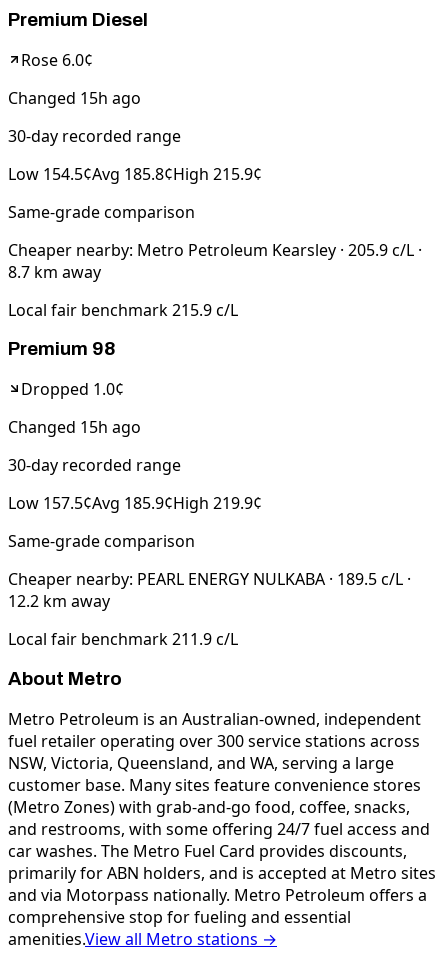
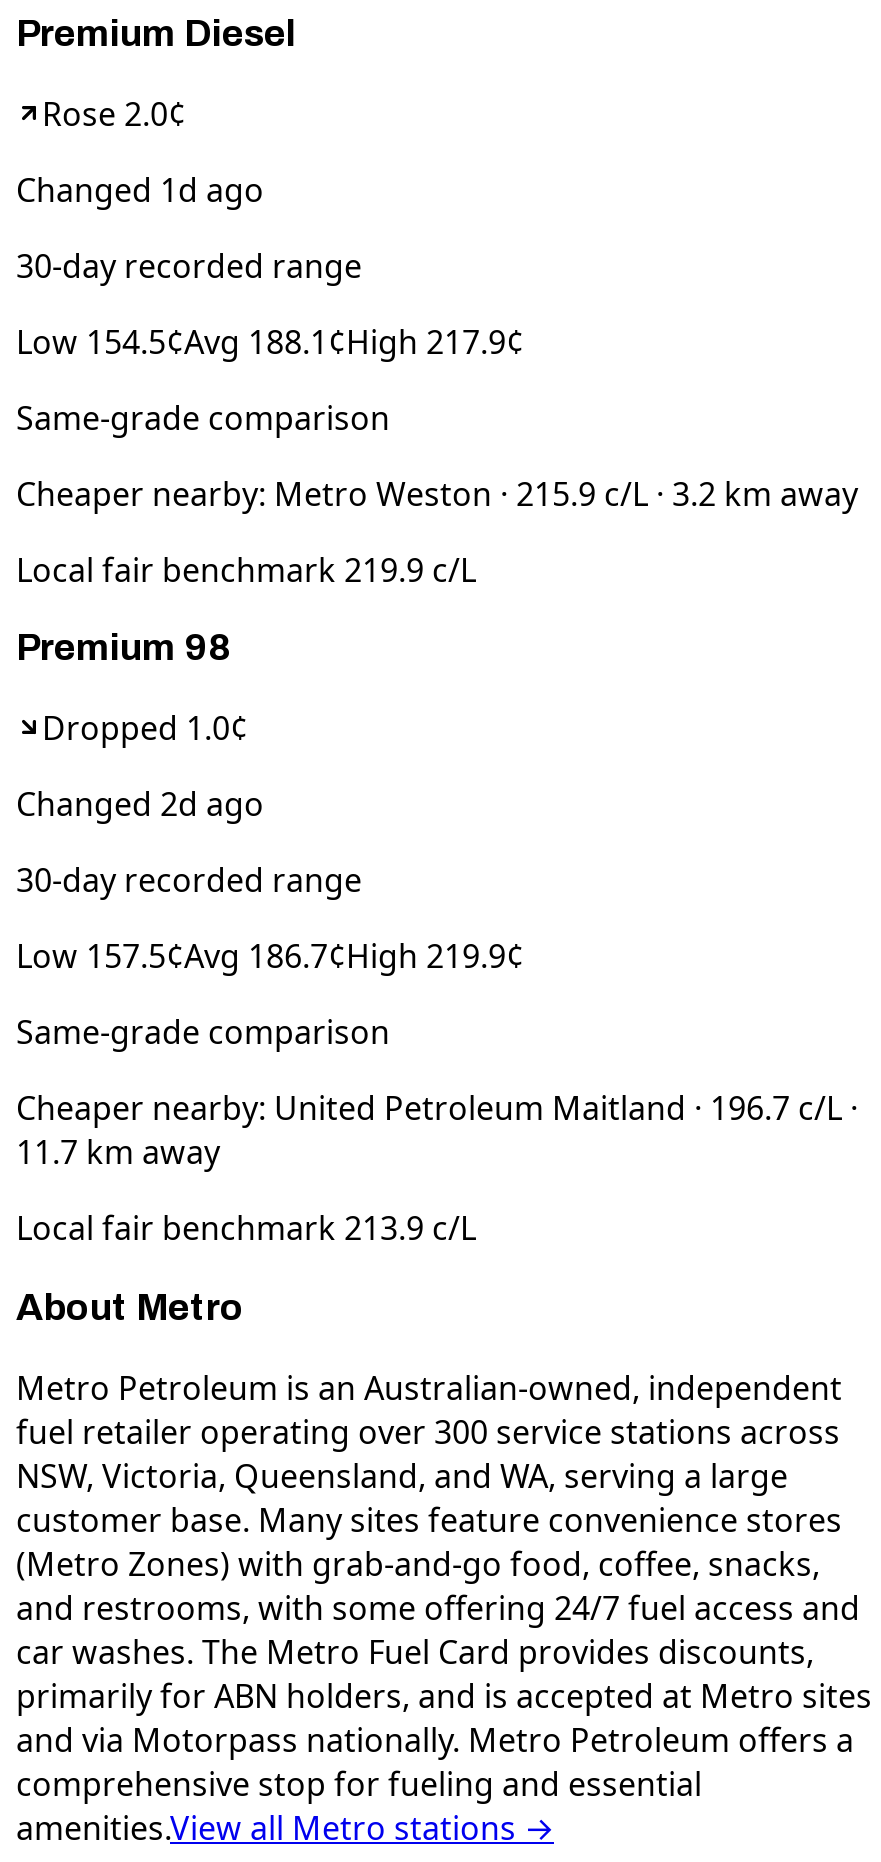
[21,49,93,71] Rose 6.0¢ -> [42,92,186,136] Rose 2.0¢
[8,87,141,109] Changed 15h ago -> [16,168,264,212] Changed 1d ago
[8,163,262,185] Low 154.5¢Avg 185.8 ¢High 215.9¢ -> [16,320,524,364] Low 154.5¢Avg 188.1 ¢High 217.9¢
[8,239,422,283] Cheaper nearby: Metro Petroleum Kearsley · 205.9 c/L · | 8.7 km away -> [16,472,858,516] Cheaper nearby: Metro Weston · 215.9 c/L · 3.2 km away
[8,299,238,321] Local fair benchmark 215.9 c/L -> [16,548,476,592] Local fair benchmark 219.9 c/L
[8,416,141,438] Changed 15h ago -> [16,782,264,826] Changed 2d ago
[8,492,262,514] Low 157.5¢Avg 185.9¢High 219.9¢ -> [16,934,524,978] Low 157.5¢Avg 186.7¢High 219.9¢
[8,568,411,590] Cheaper nearby: PEARL ENERGY NULKABA · 189.5 c/L · -> [16,1086,858,1130] Cheaper nearby: United Petroleum Maitland · 196.7 c/L ·
[8,590,110,612] 12.2 km away -> [16,1130,220,1174] 11.7 km away
[8,628,238,650] Local fair benchmark 211.9 c/L -> [16,1206,476,1250] Local fair benchmark 213.9 c/L

